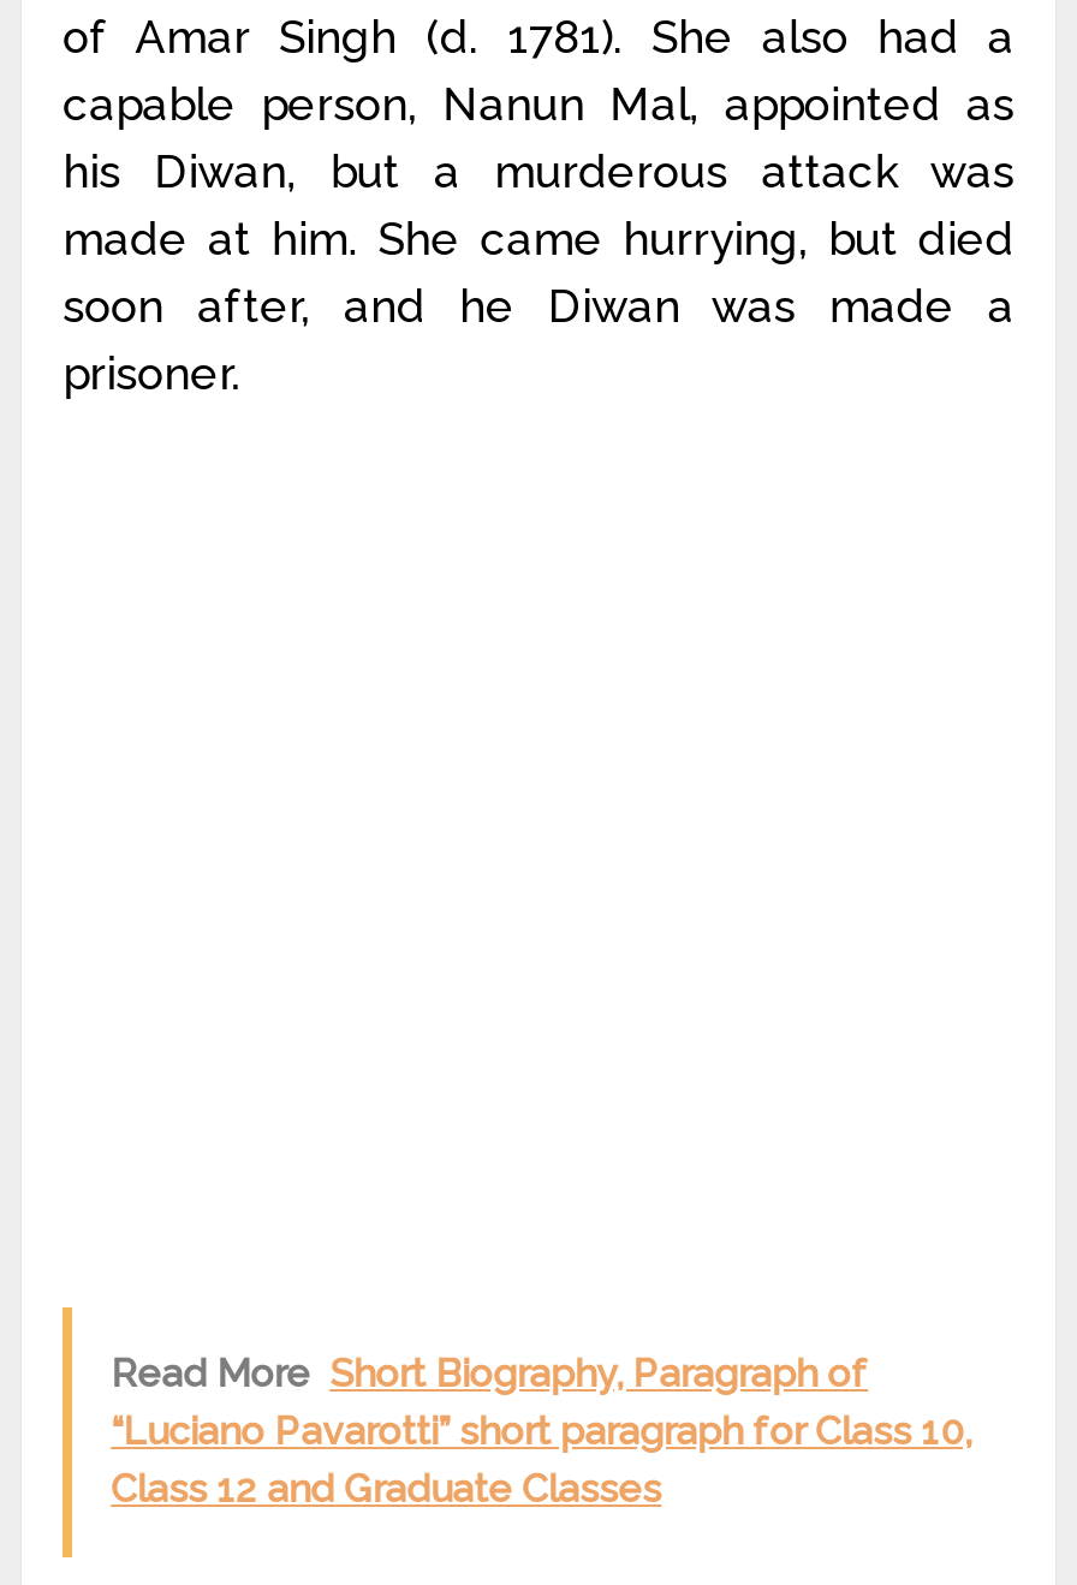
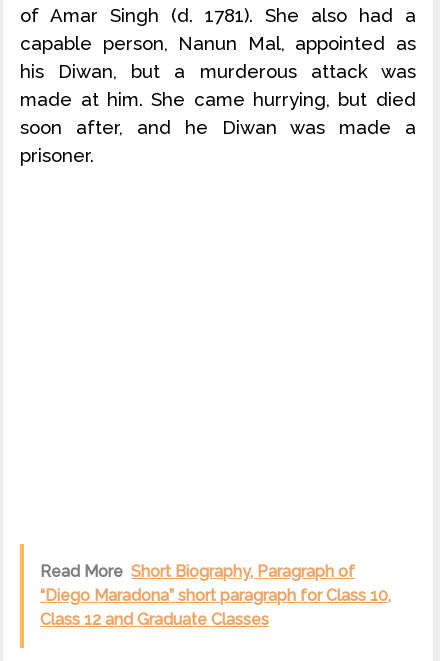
[111,1408,971,1454] “Luciano Pavarotti” short paragraph for Class 10, -> [40,586,391,605] “Diego Maradona” short paragraph for Class 10,

